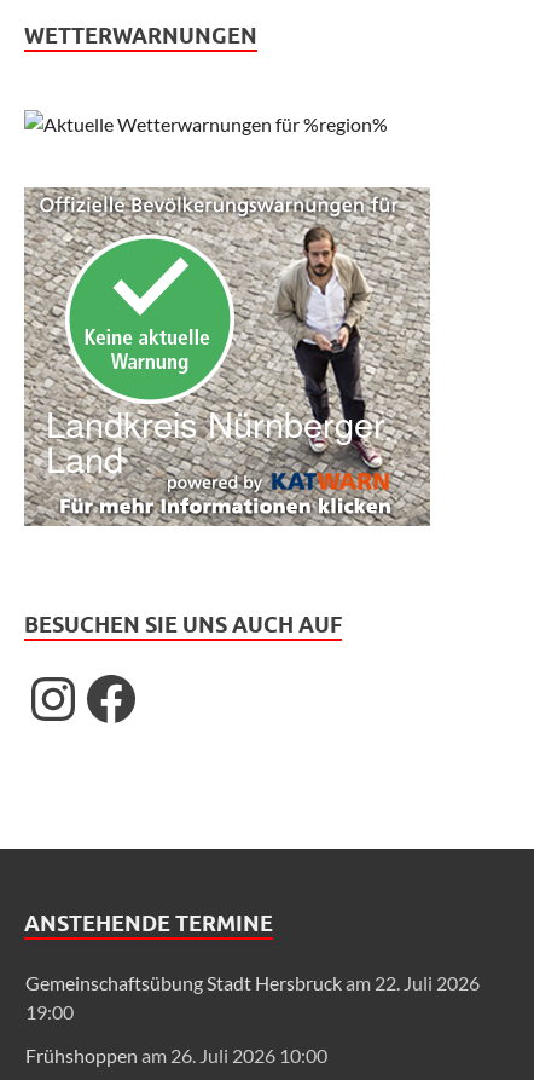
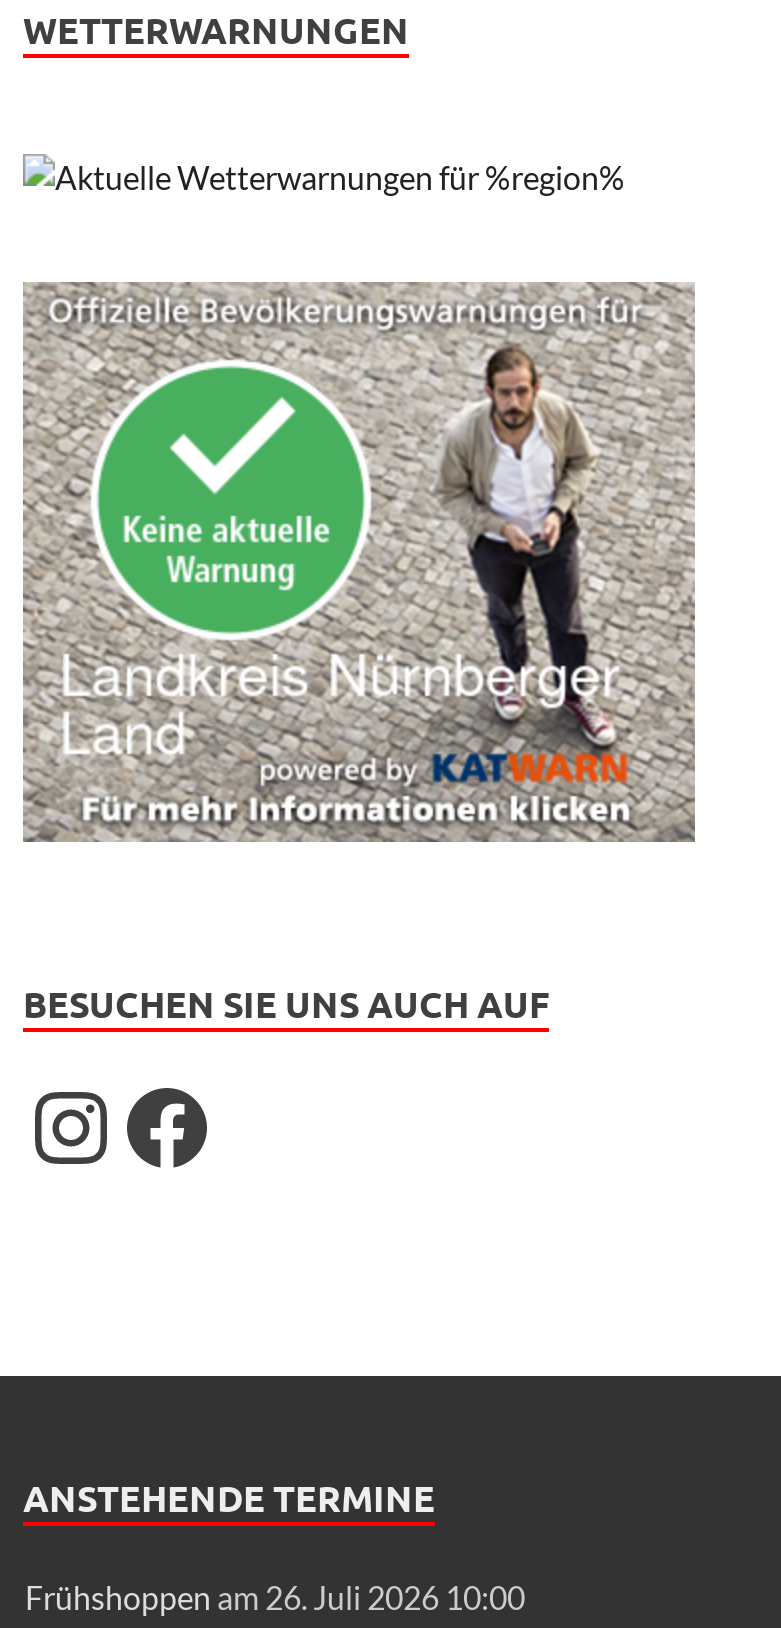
[25,971,480,1023] Gemeinschaftsübung Stadt Hersbruck am 22. Juli 2026 | 19:00 -> none

